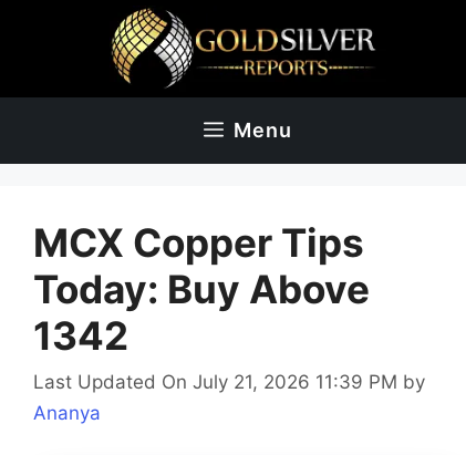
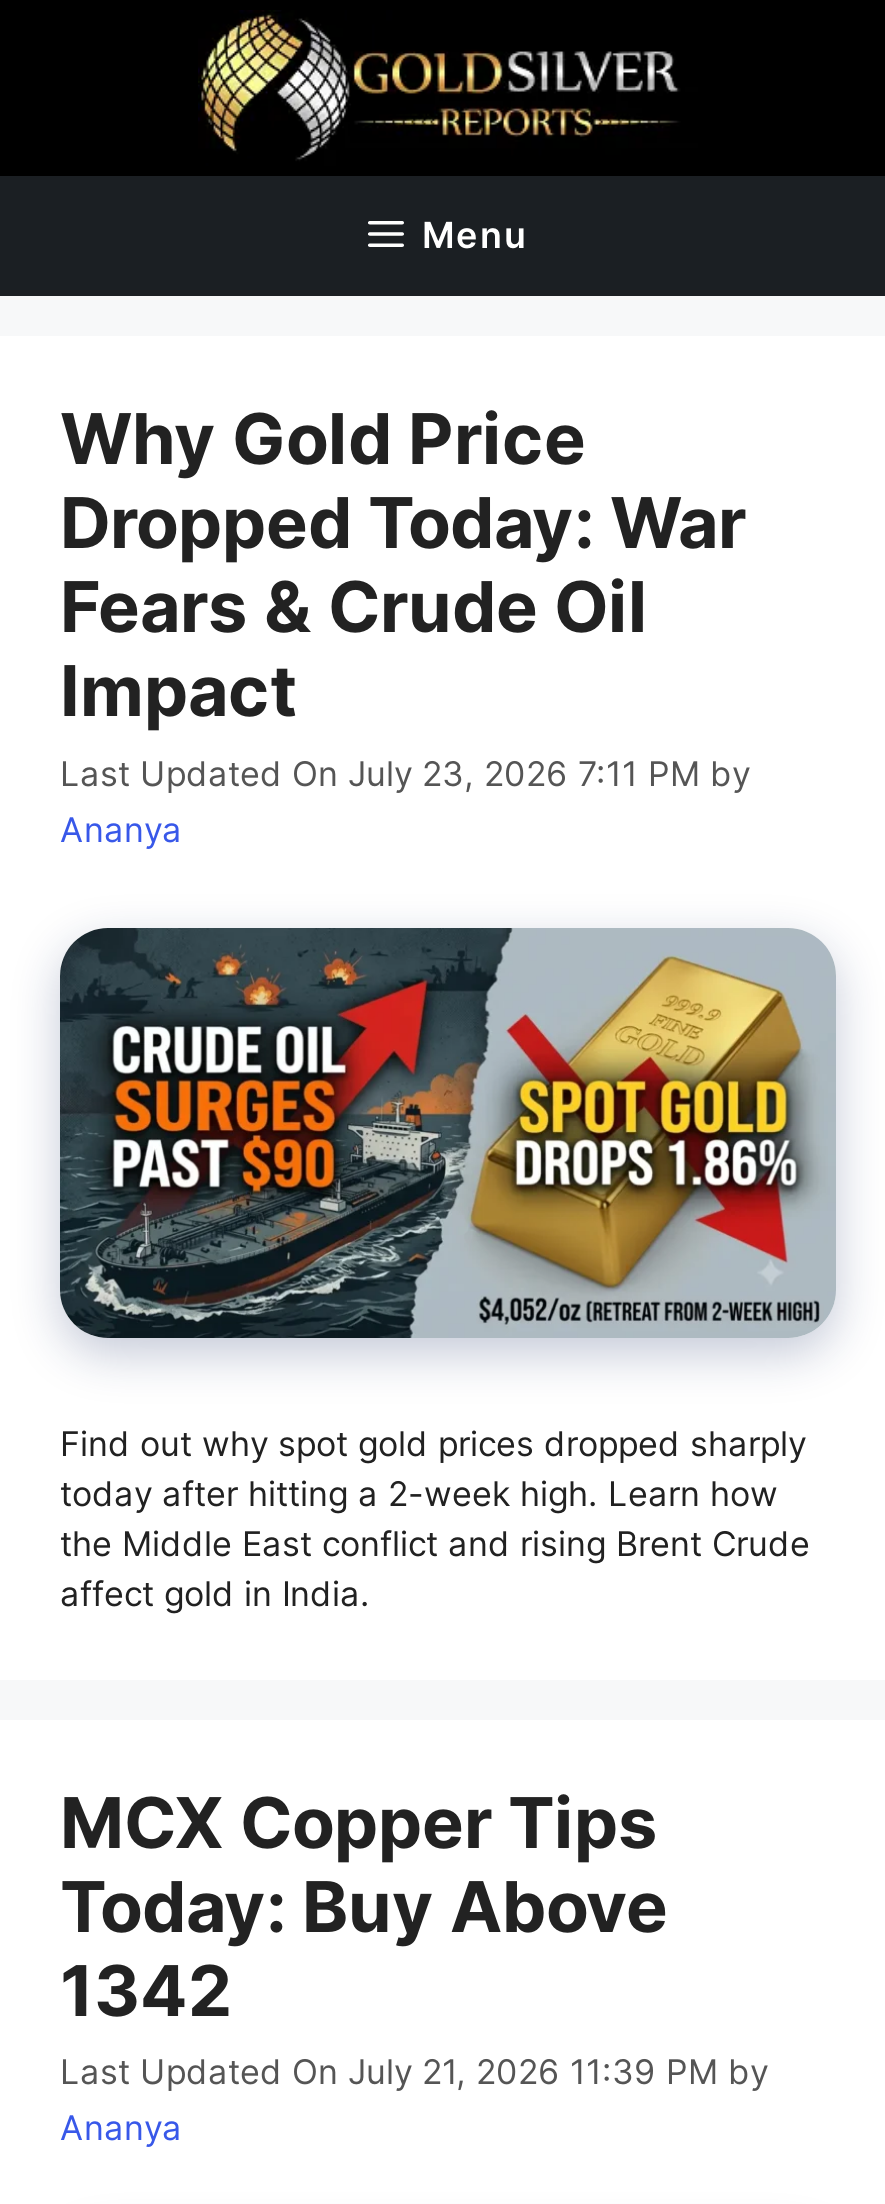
none -> [56,924,838,1613] [image] | Find out why spot gold prices dropped sharply | today after hitting a 2-week high. Learn how | the Middle East conflict and rising Brent Crude | affect gold in India.
none -> [60,396,750,849] Why Gold Price | Dropped Today: War | Fears & Crude Oil | Impact | Last Updated On July 23, 2026 7:11 PM by | Ananya

